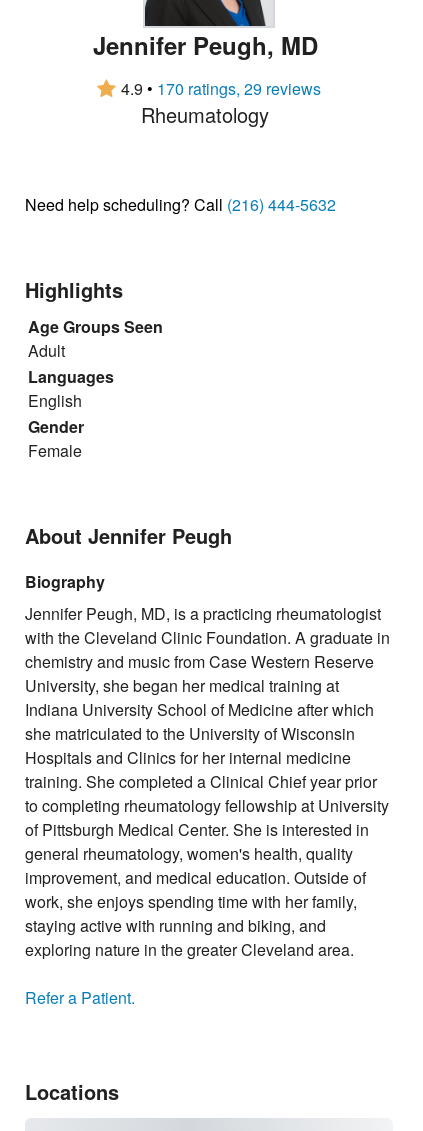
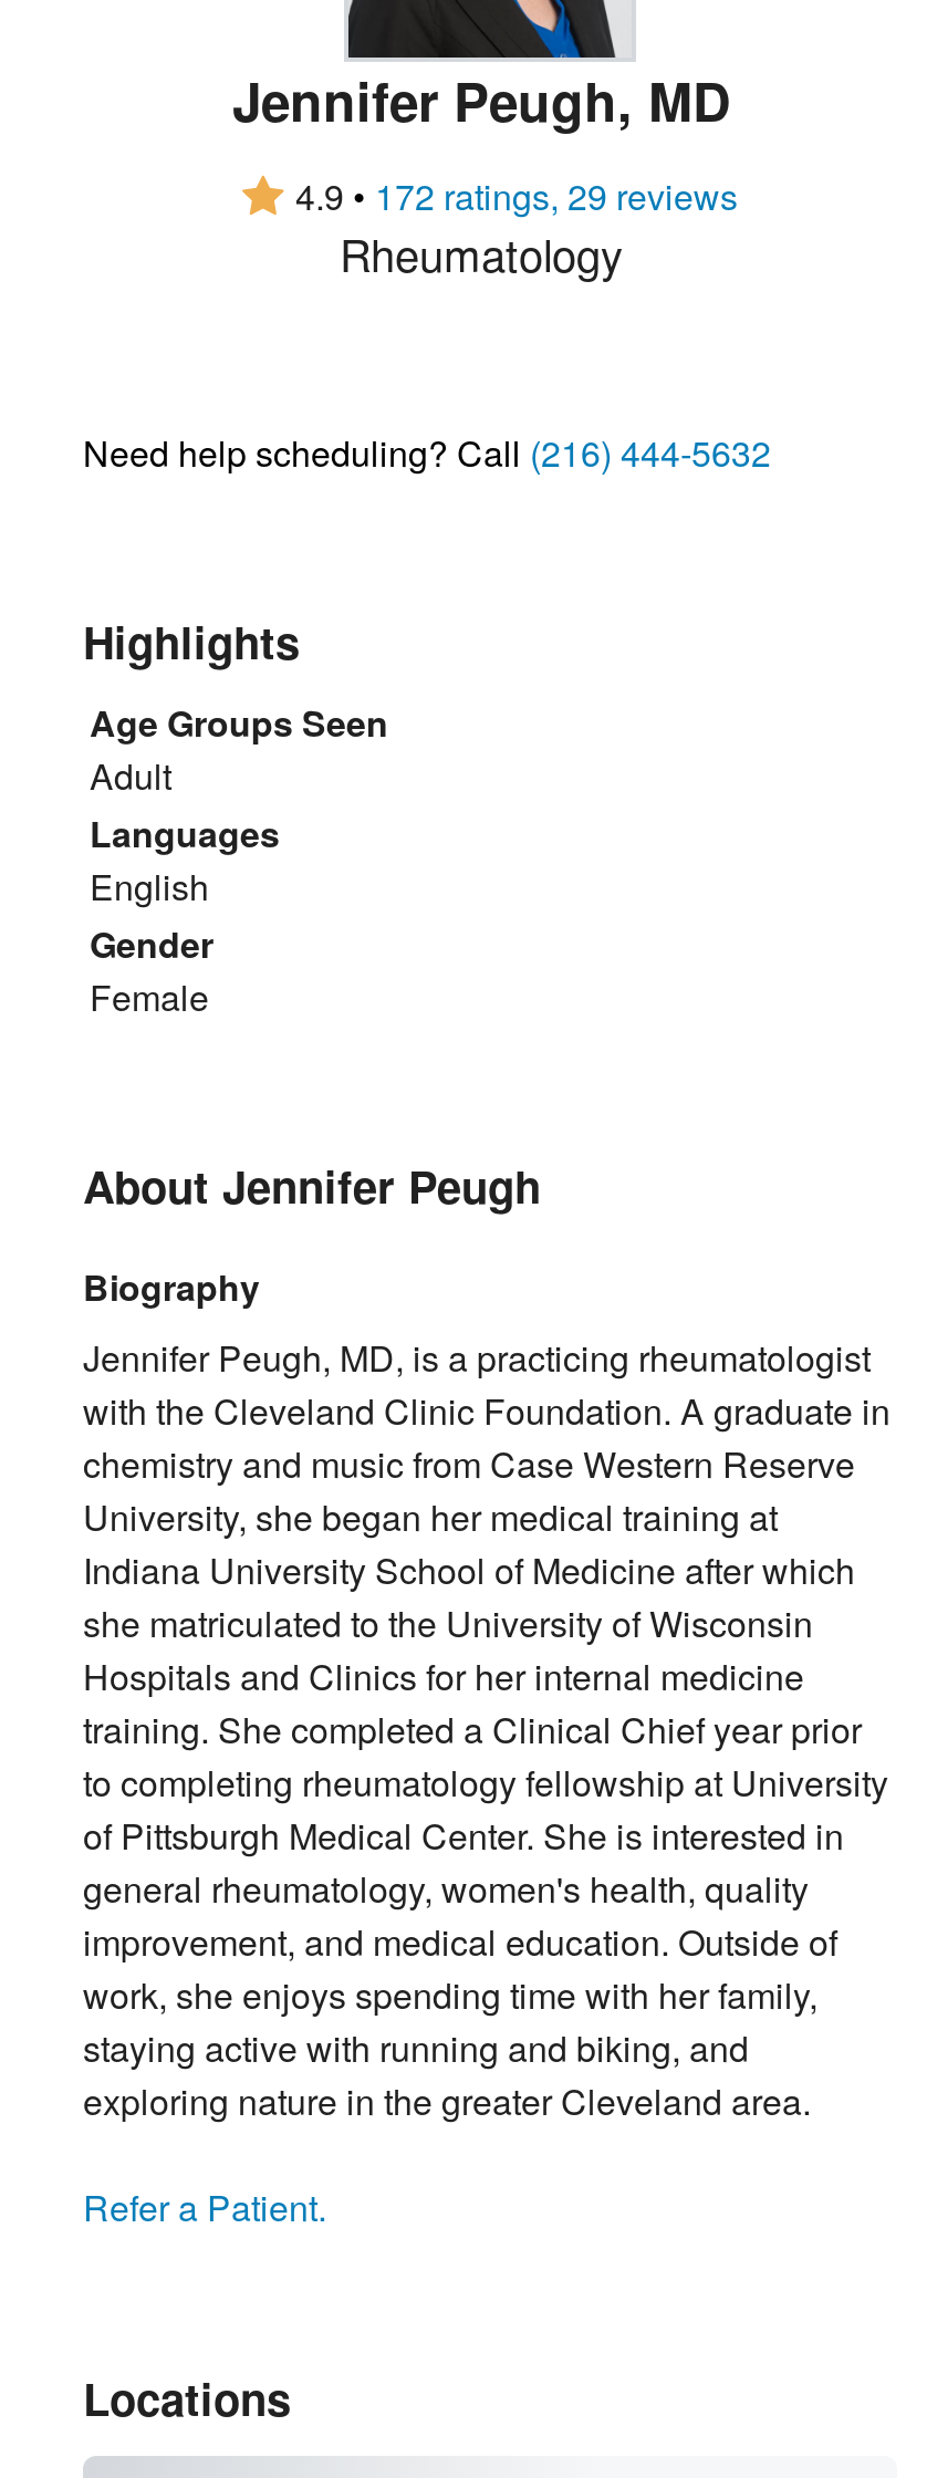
[121,77,321,100] 4.9 • 170 ratings, 29 reviews -> [295,170,738,221] 4.9 • 172 ratings, 29 reviews

